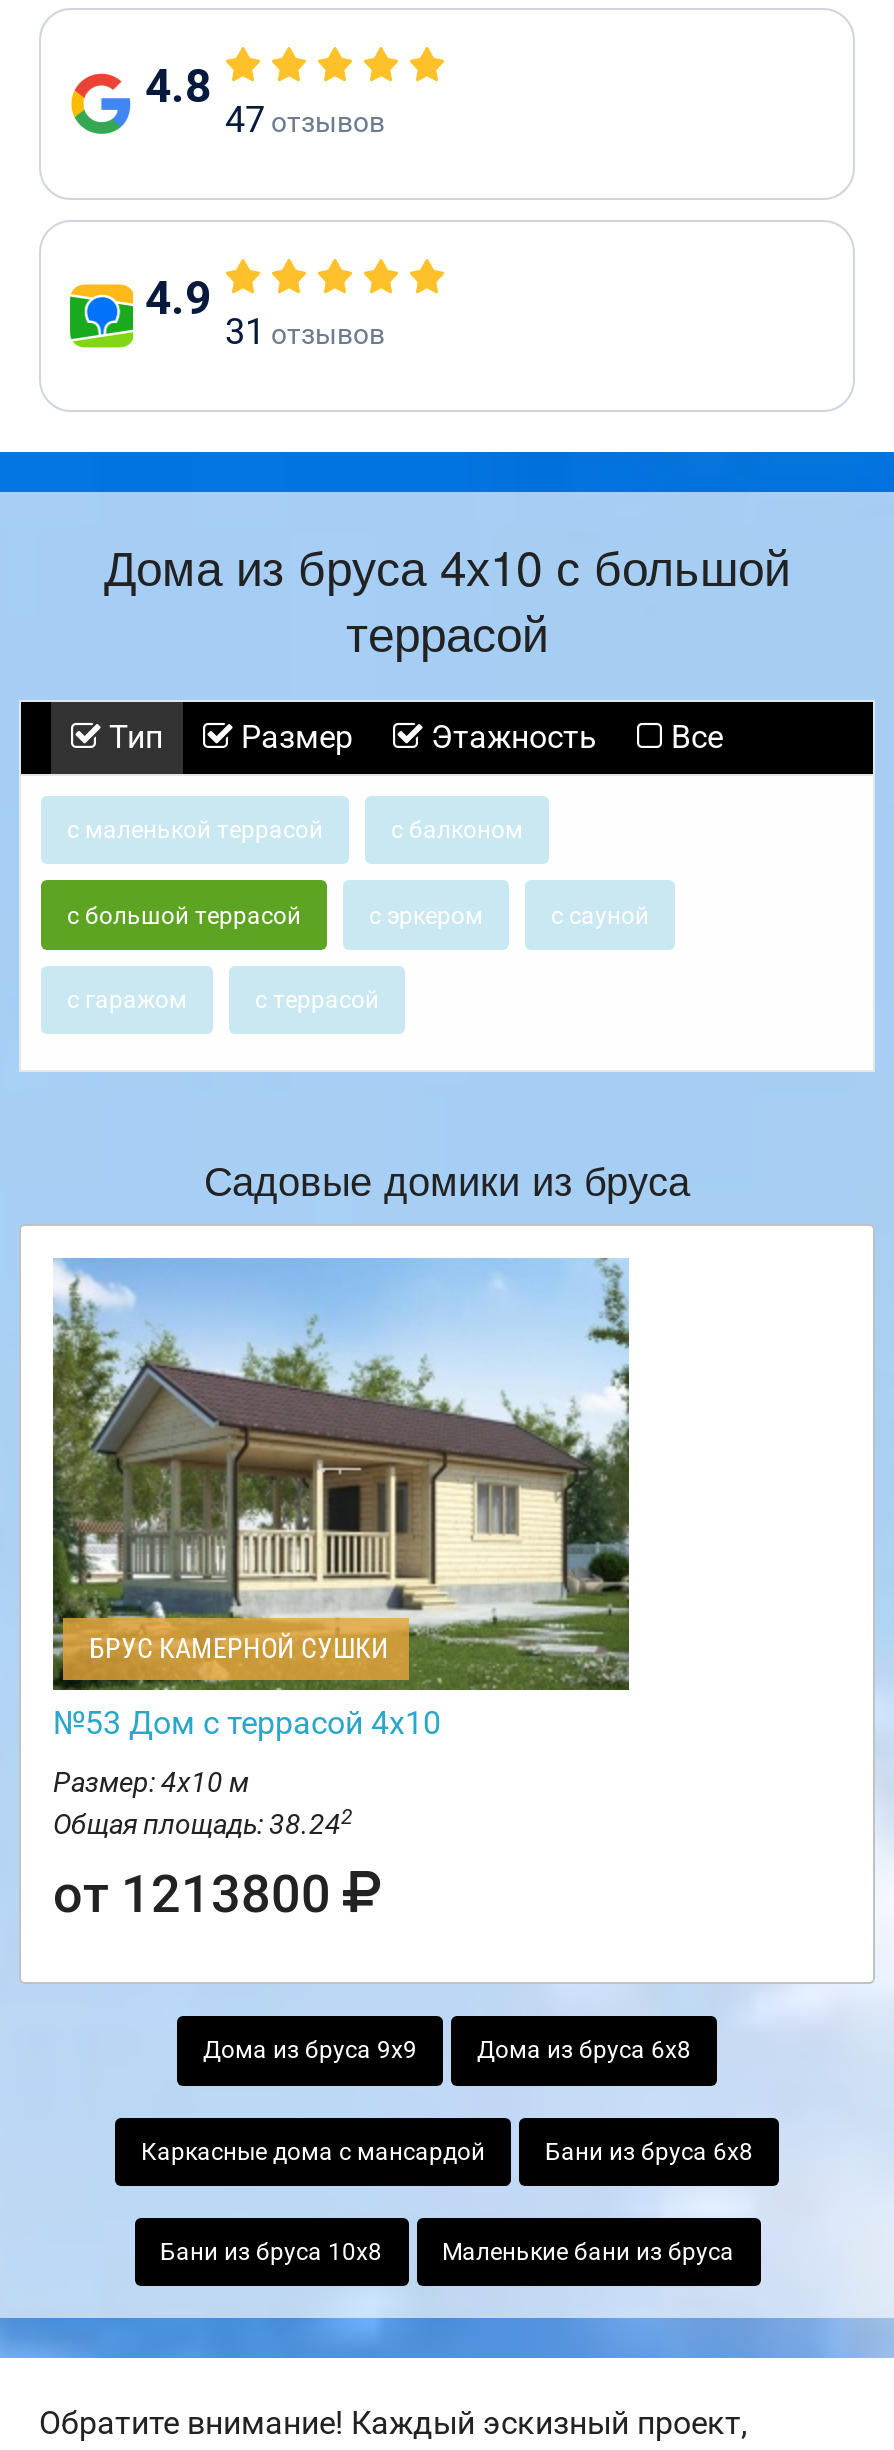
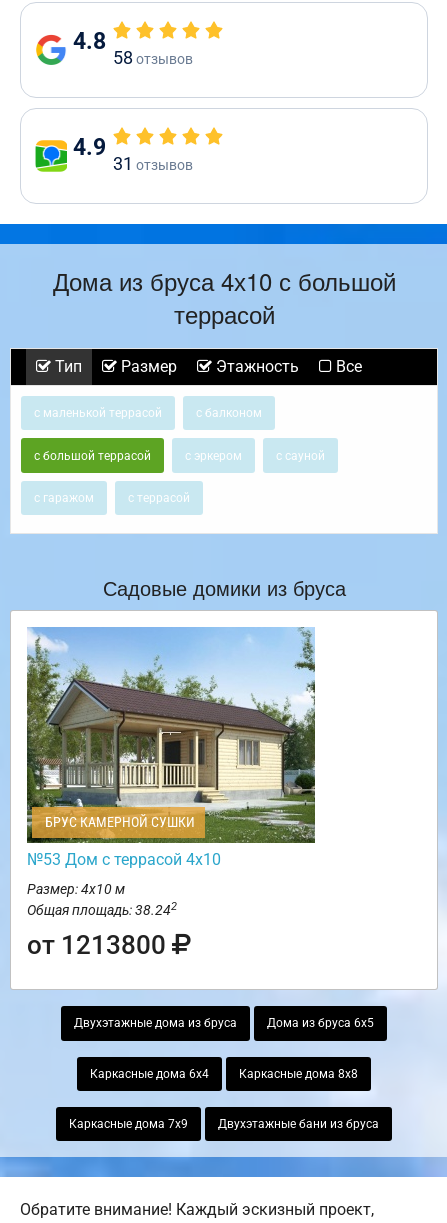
[225,98,385,140] 47 отзывов -> [113,47,193,68] 58 отзывов
[203,2037,691,2065] Дома из бруса 9х9 | Дома из бруса 6х8 -> [74,1016,374,1030] Двухэтажные дома из бруса | Дома из бруса 6х5
[141,2137,753,2165] Каркасные дома с мансардой | Бани из бруса 6х8 -> [90,1067,358,1081] Каркасные дома 6х4 | Каркасные дома 8х8
[160,2238,734,2266] Бани из бруса 10х8 | Маленькие бани из бруса -> [69,1117,379,1131] Каркасные дома 7х9 | Двухэтажные бани из бруса

